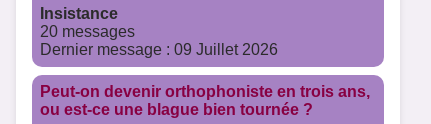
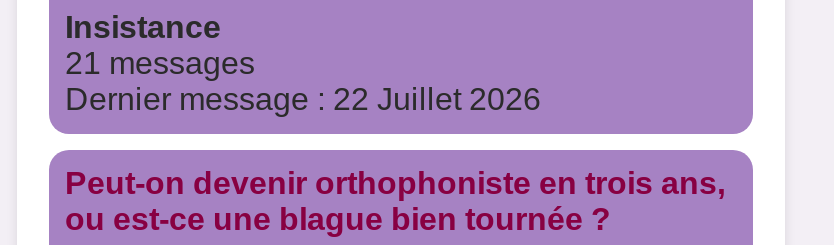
[40,23,135,40] 20 messages -> [65,46,255,80] 21 messages
[40,41,278,58] Dernier message : 09 Juillet 2026 -> [65,82,541,116] Dernier message : 22 Juillet 2026

